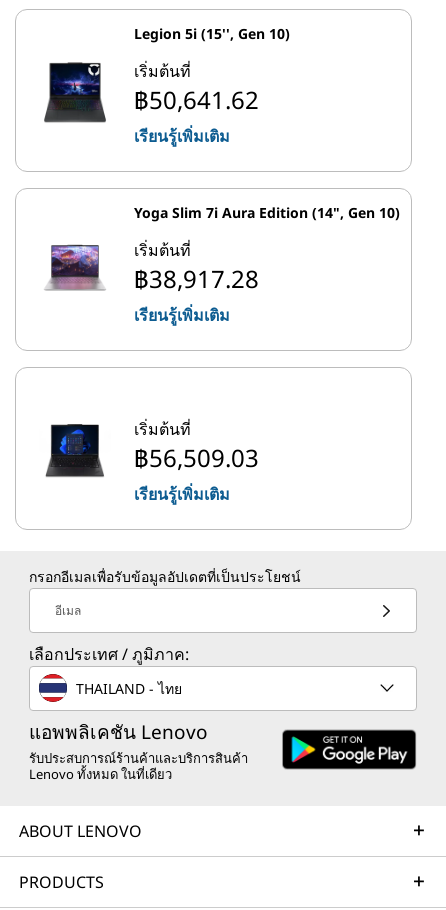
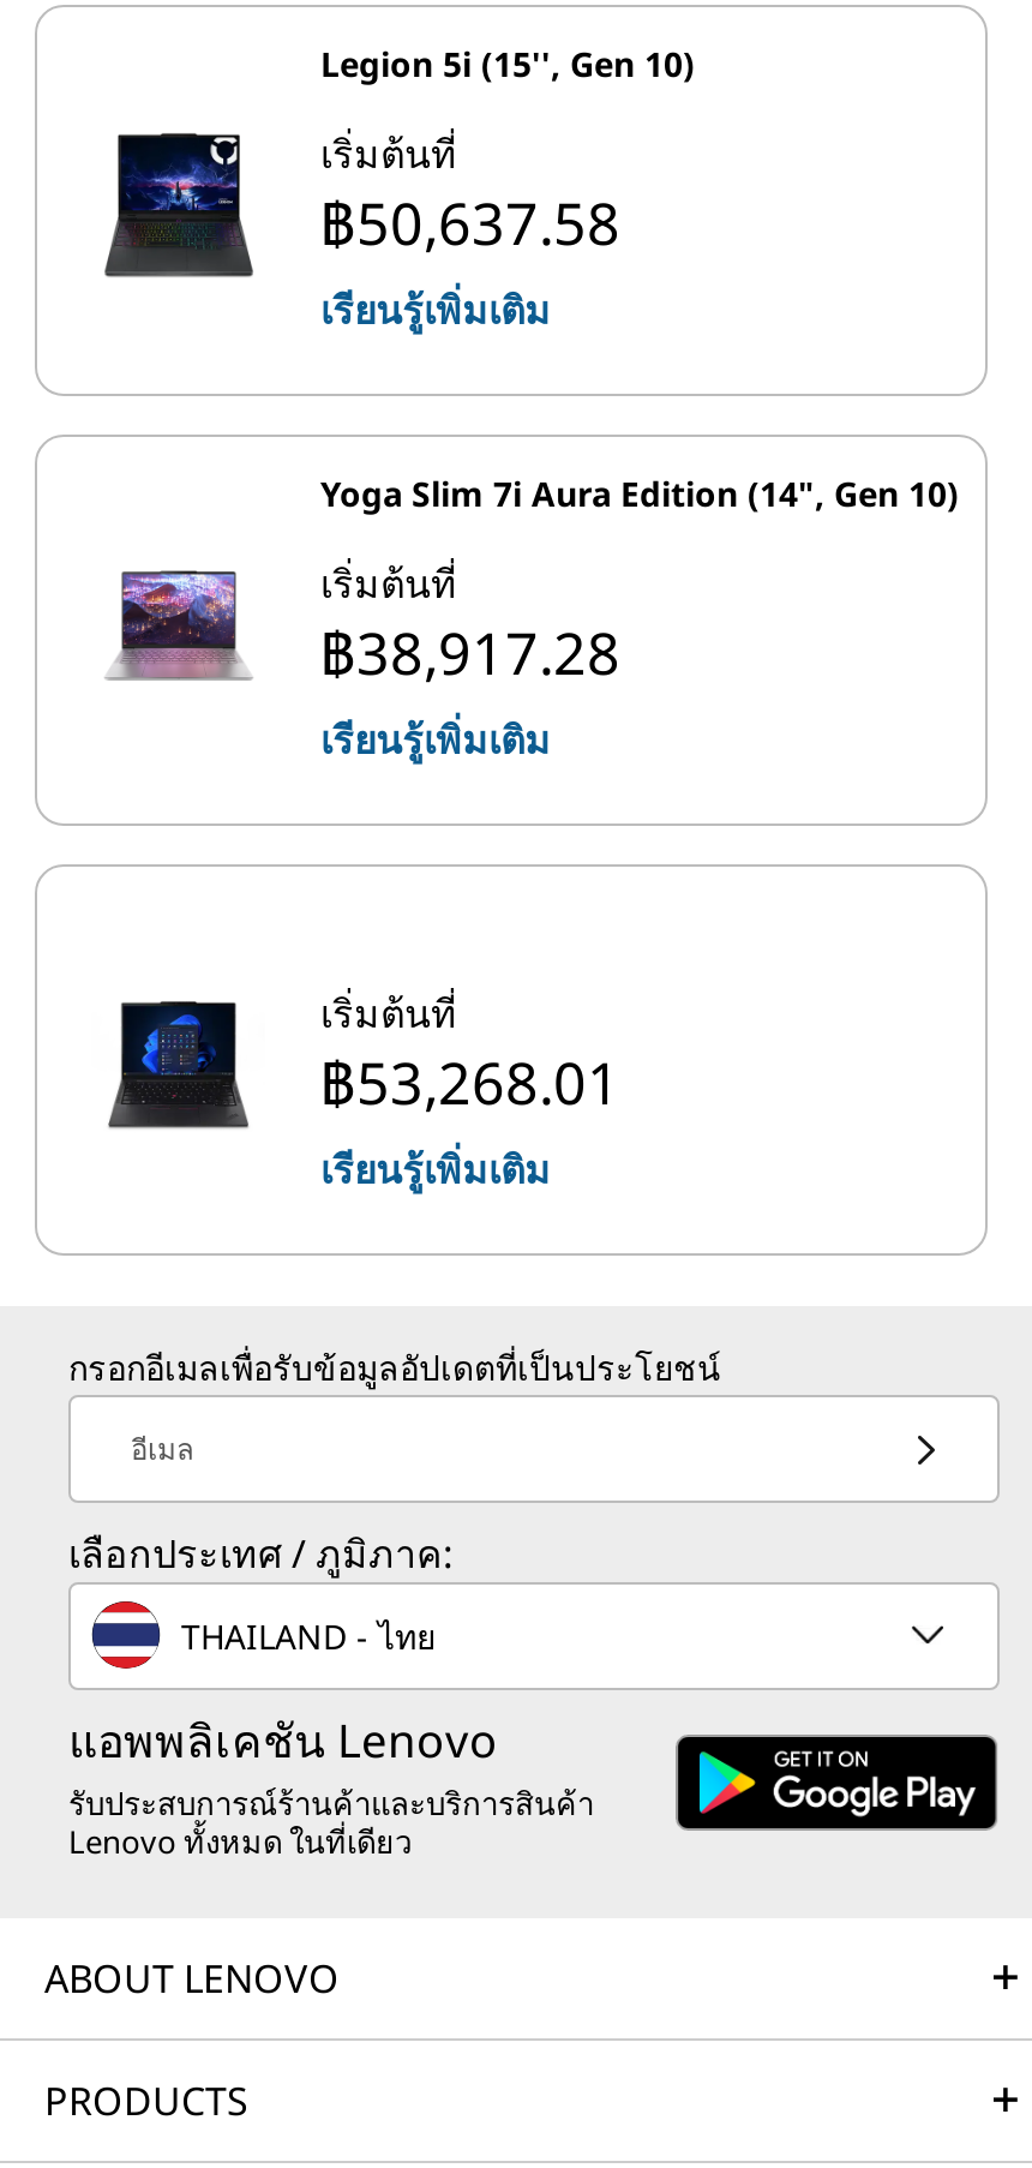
[134,83,259,116] ฿50,641.62 -> [320,182,620,261] ฿50,637.58
[134,441,259,474] ฿56,509.03 -> [320,1041,620,1120] ฿53,268.01

